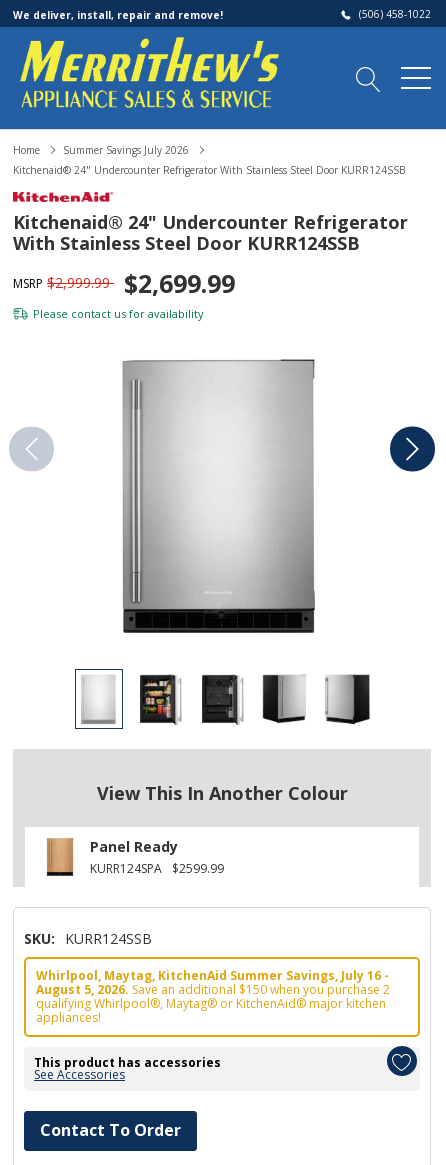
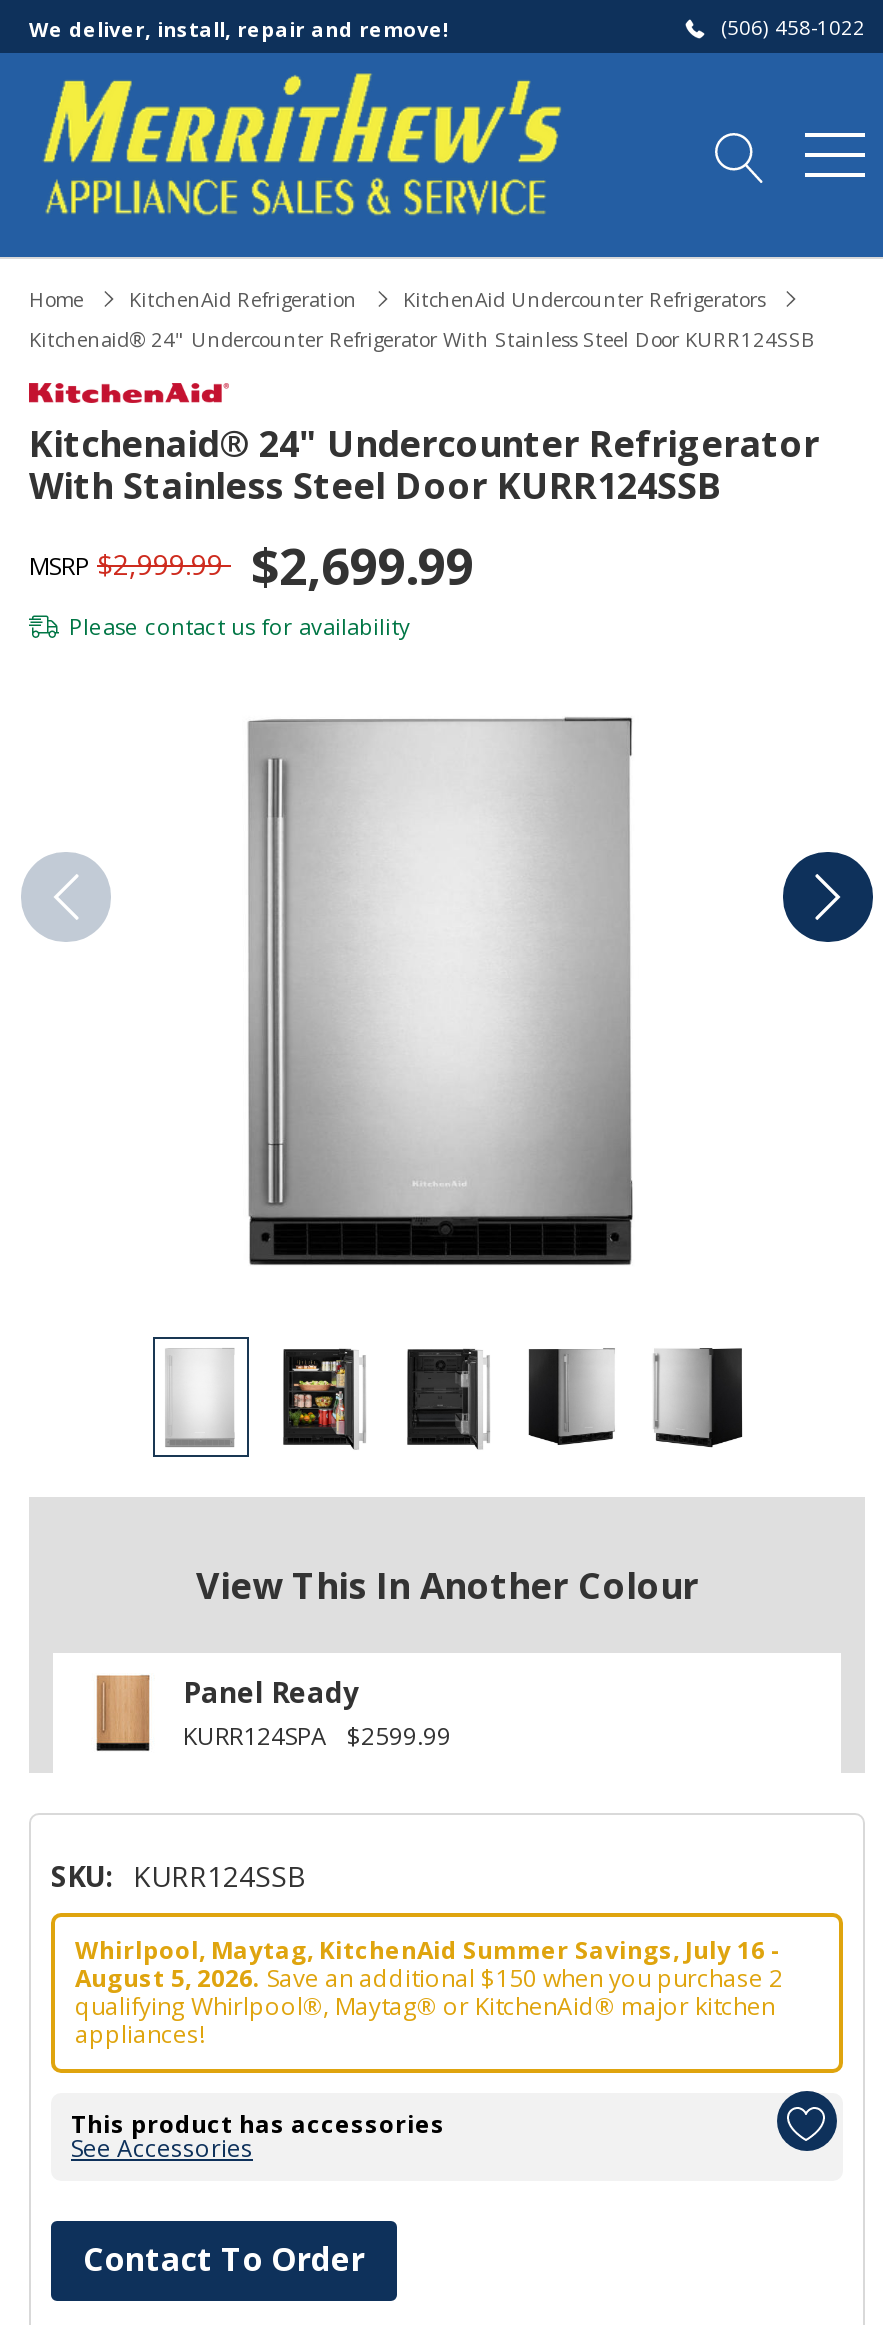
[63,143,189,157] Summer Savings July 2026 -> [129,285,765,313] KitchenAid Refrigeration | KitchenAid Undercounter Refrigerators

